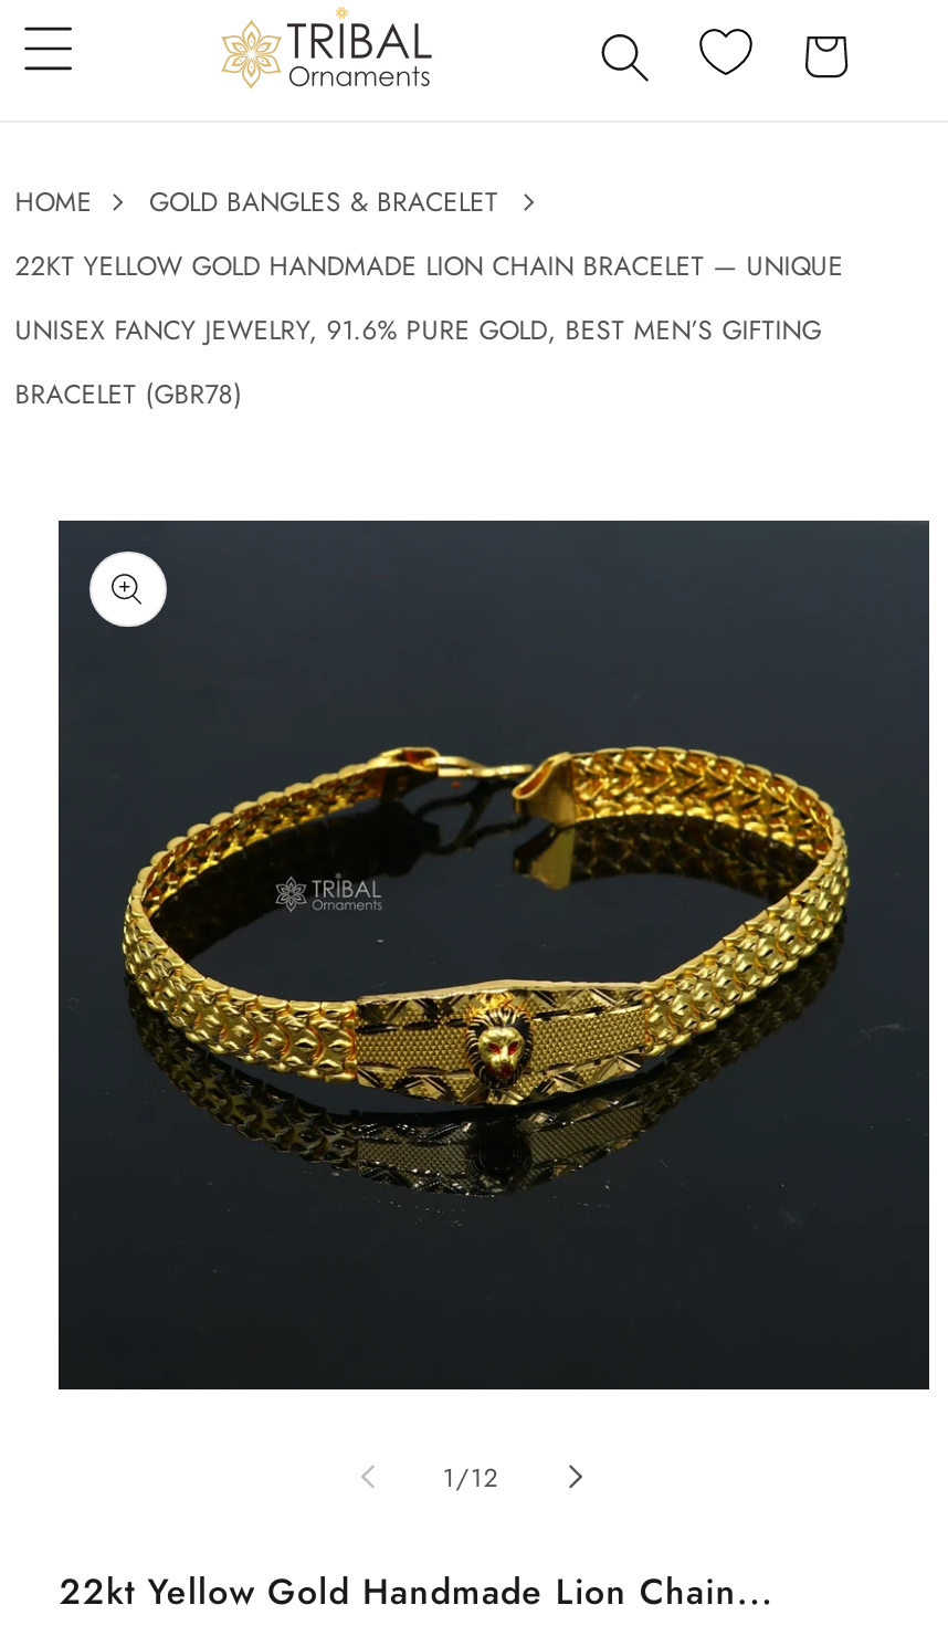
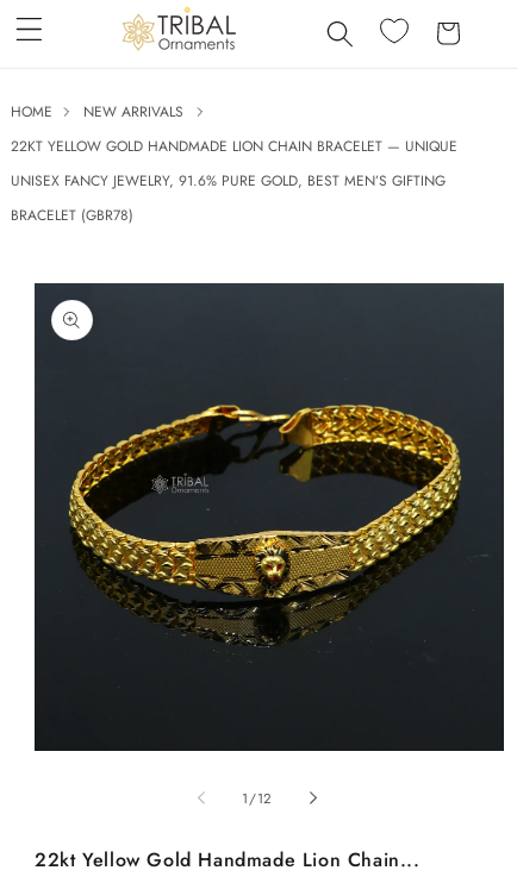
[149,183,498,222] GOLD BANGLES & BRACELET -> [83,101,183,123] NEW ARRIVALS

